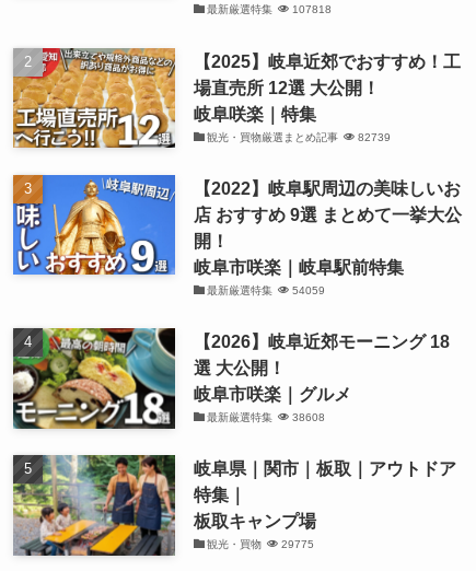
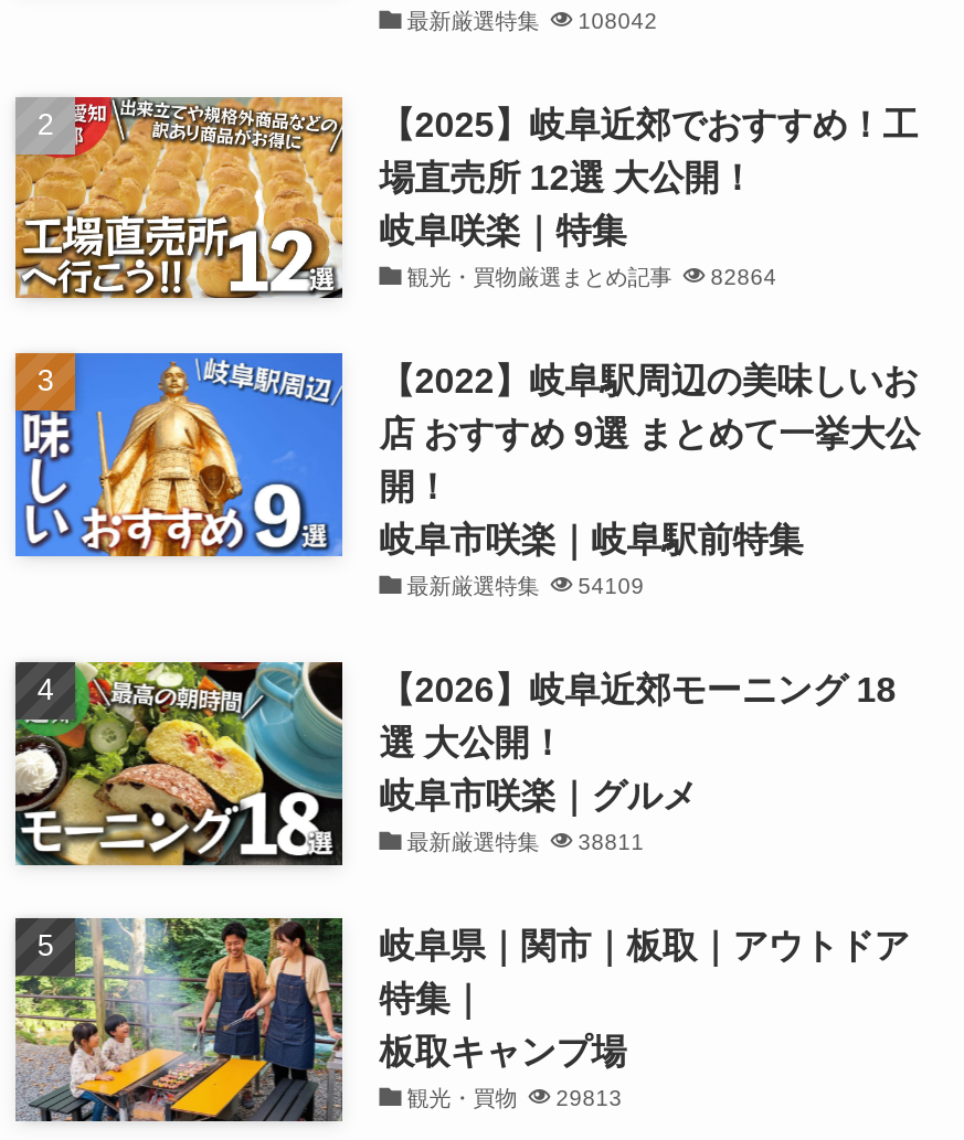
[207,4,331,16] 最新厳選特集 107818 -> [407,8,658,32] 最新厳選特集 108042
[207,131,390,143] 観光・買物厳選まとめ記事 82739 -> [407,264,777,288] 観光・買物厳選まとめ記事 82864
[207,284,325,296] 最新厳選特集 54059 -> [407,573,644,598] 最新厳選特集 54109
[207,411,325,423] 最新厳選特集 38608 -> [407,830,644,854] 最新厳選特集 38811
[207,538,314,550] 観光・買物 29775 -> [407,1086,622,1111] 観光・買物 29813

